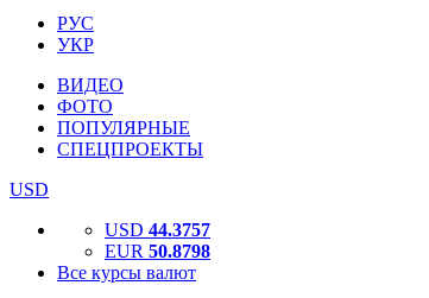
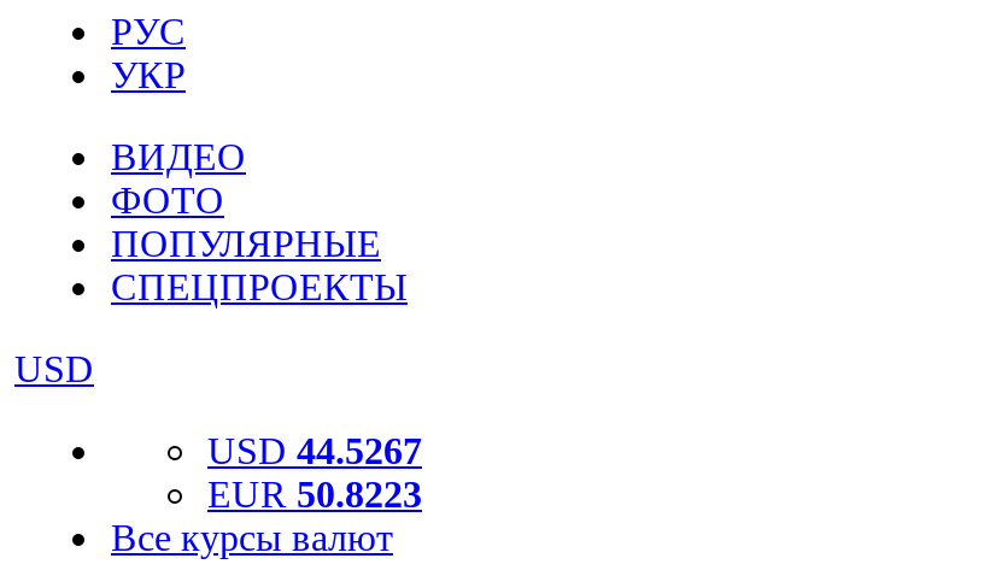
[105,220,210,240] USD 44.3757 -> [207,430,422,471] USD 44.5267
[105,241,210,261] EUR 50.8798 -> [207,474,422,515] EUR 50.8223

